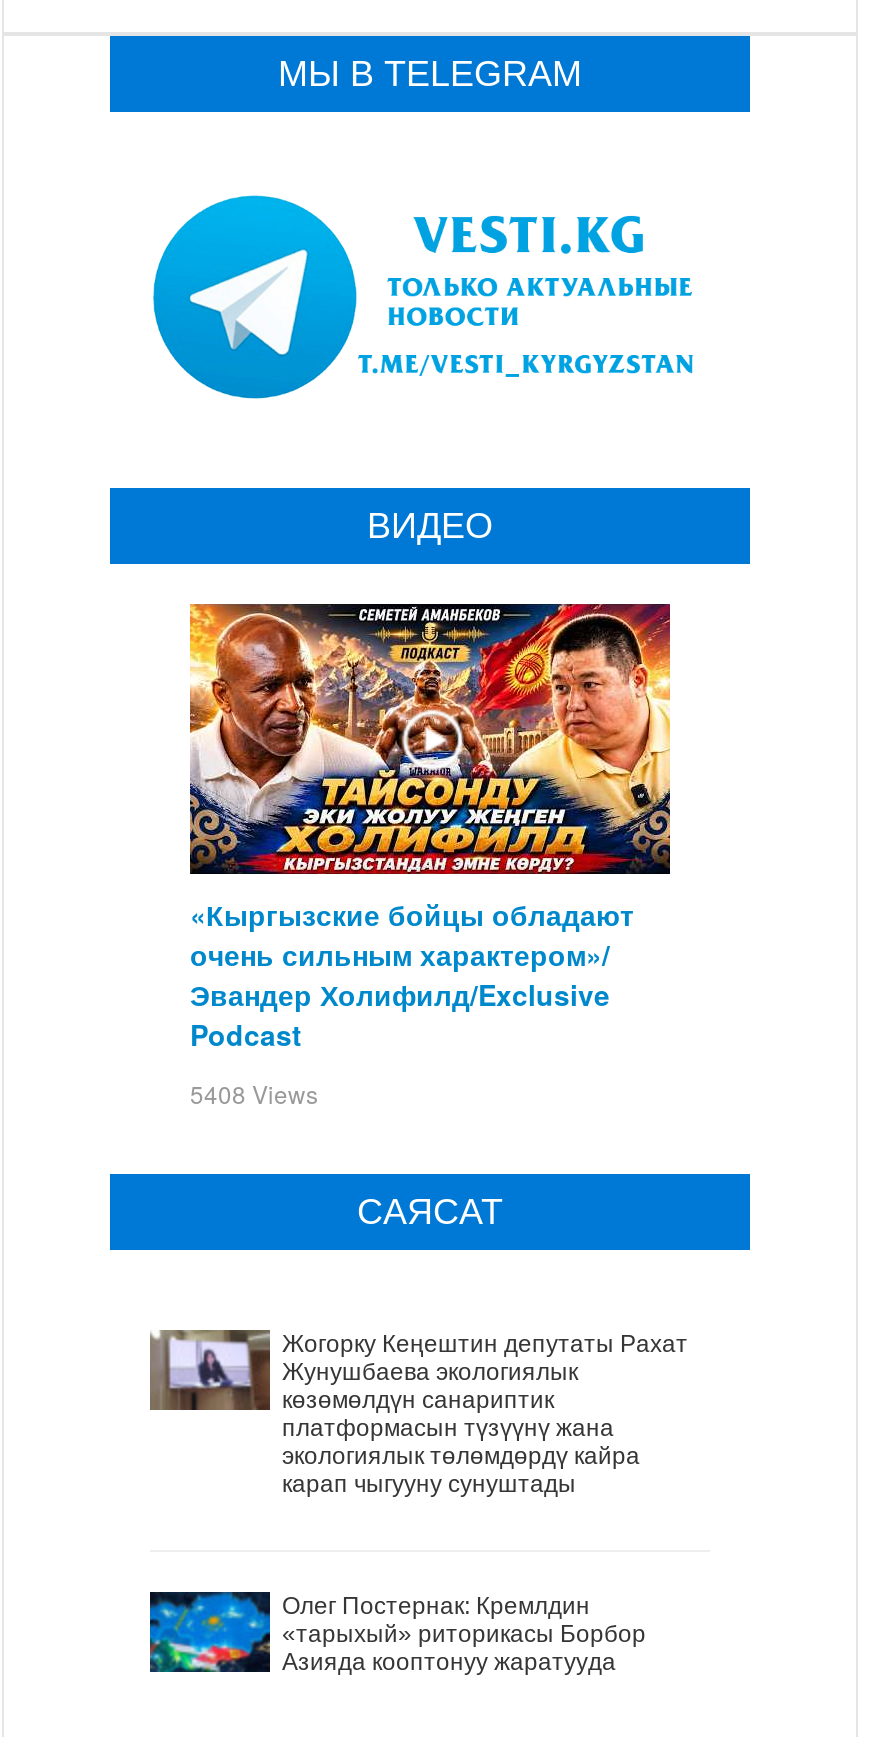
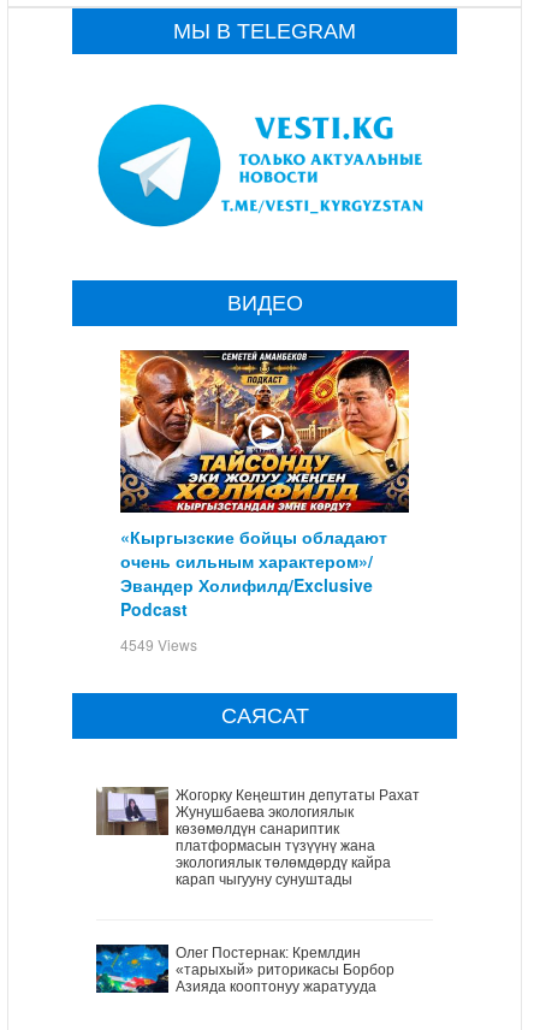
[190,1076,318,1110] 5408 Views -> [120,634,197,654] 4549 Views

